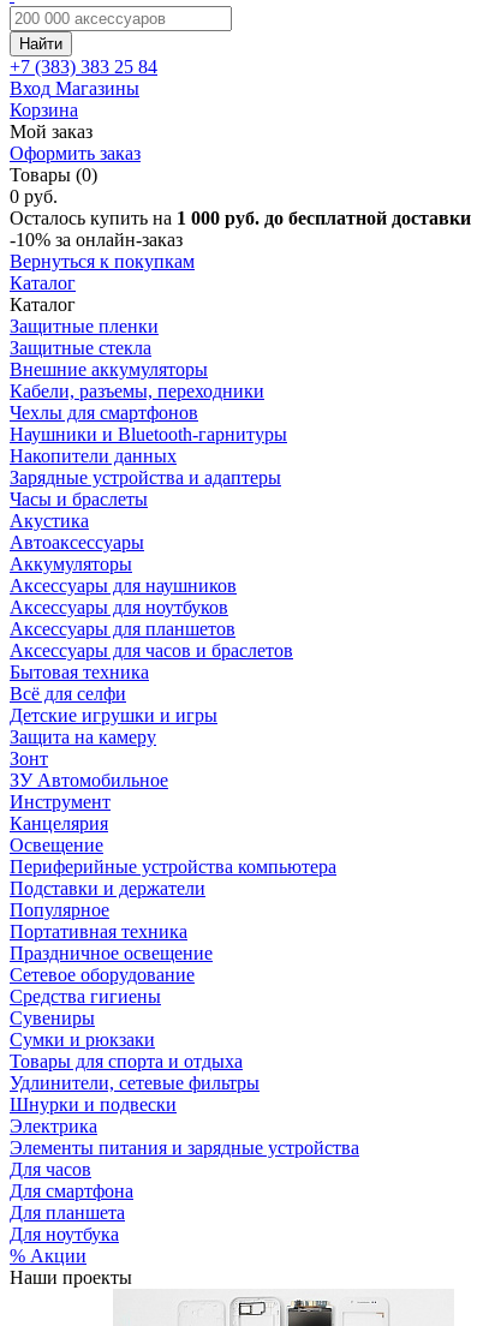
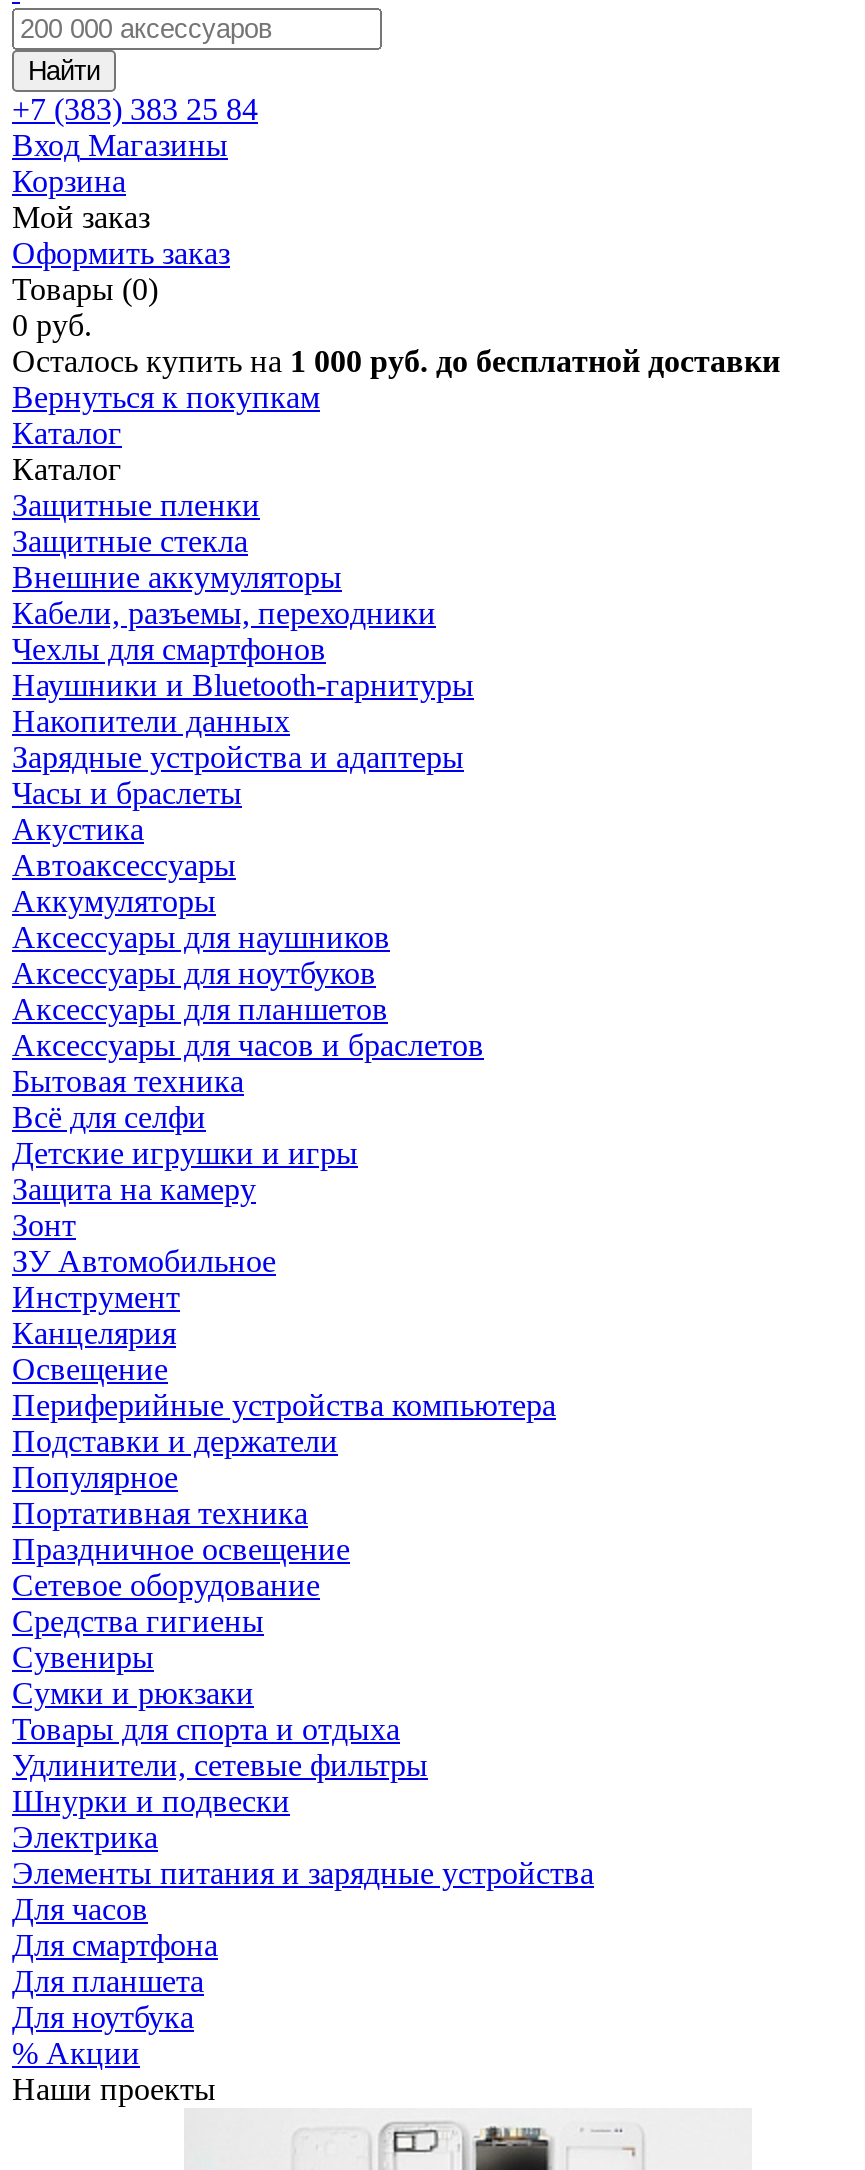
[10,229,183,250] -10% за онлайн-заказ -> none

